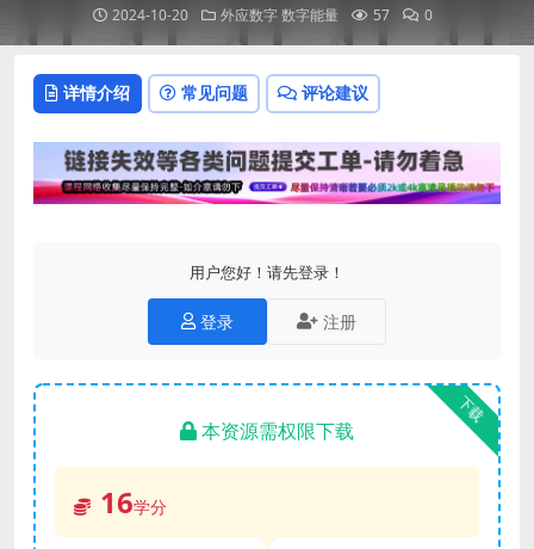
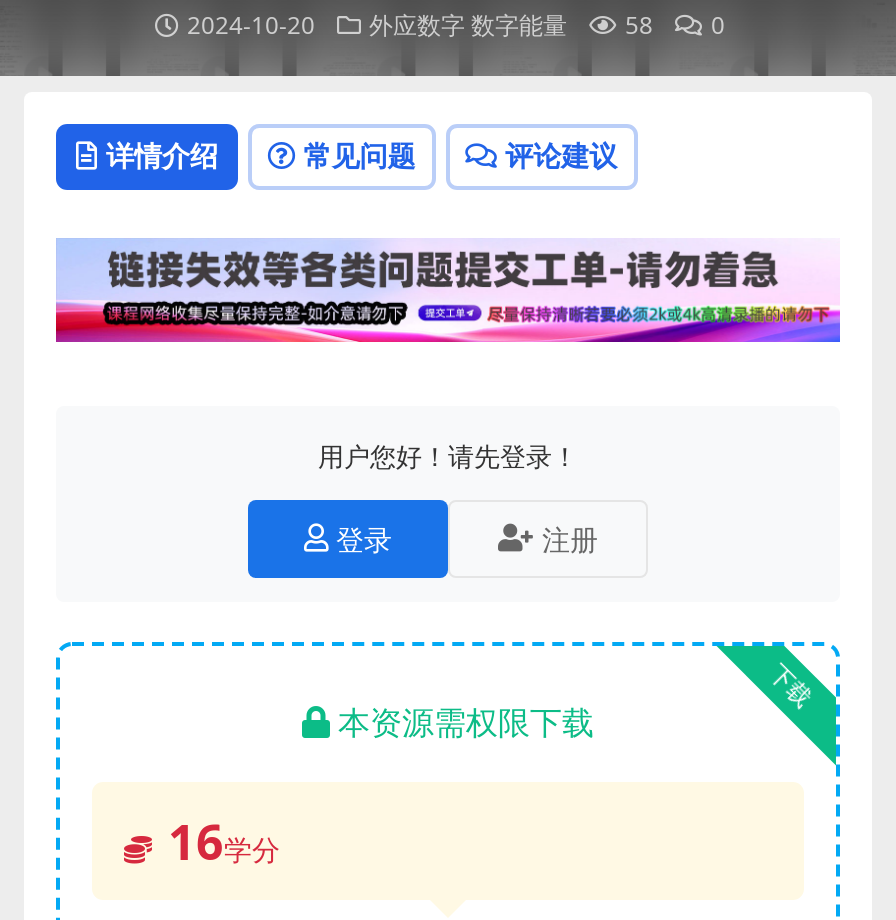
[111,5,432,25] 2024-10-20 外应数字 数字能量 57 0 -> [187,8,725,42] 2024-10-20 外应数字 数字能量 58 0

